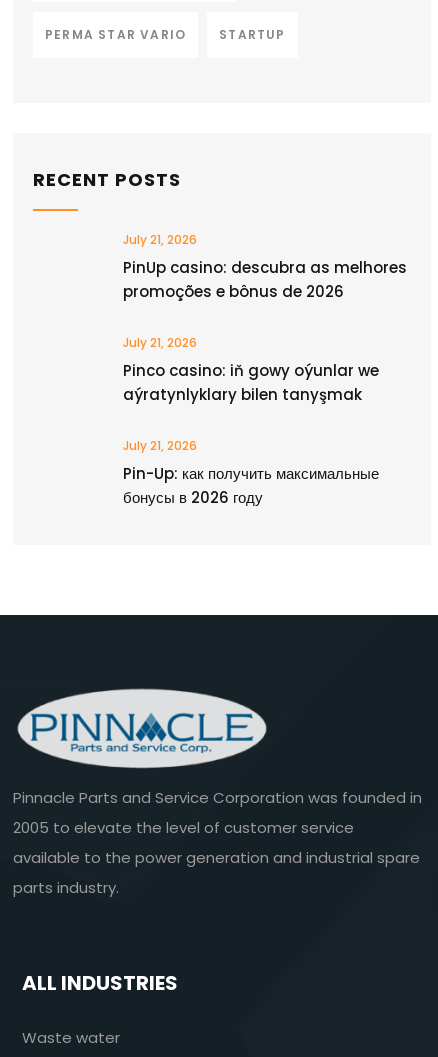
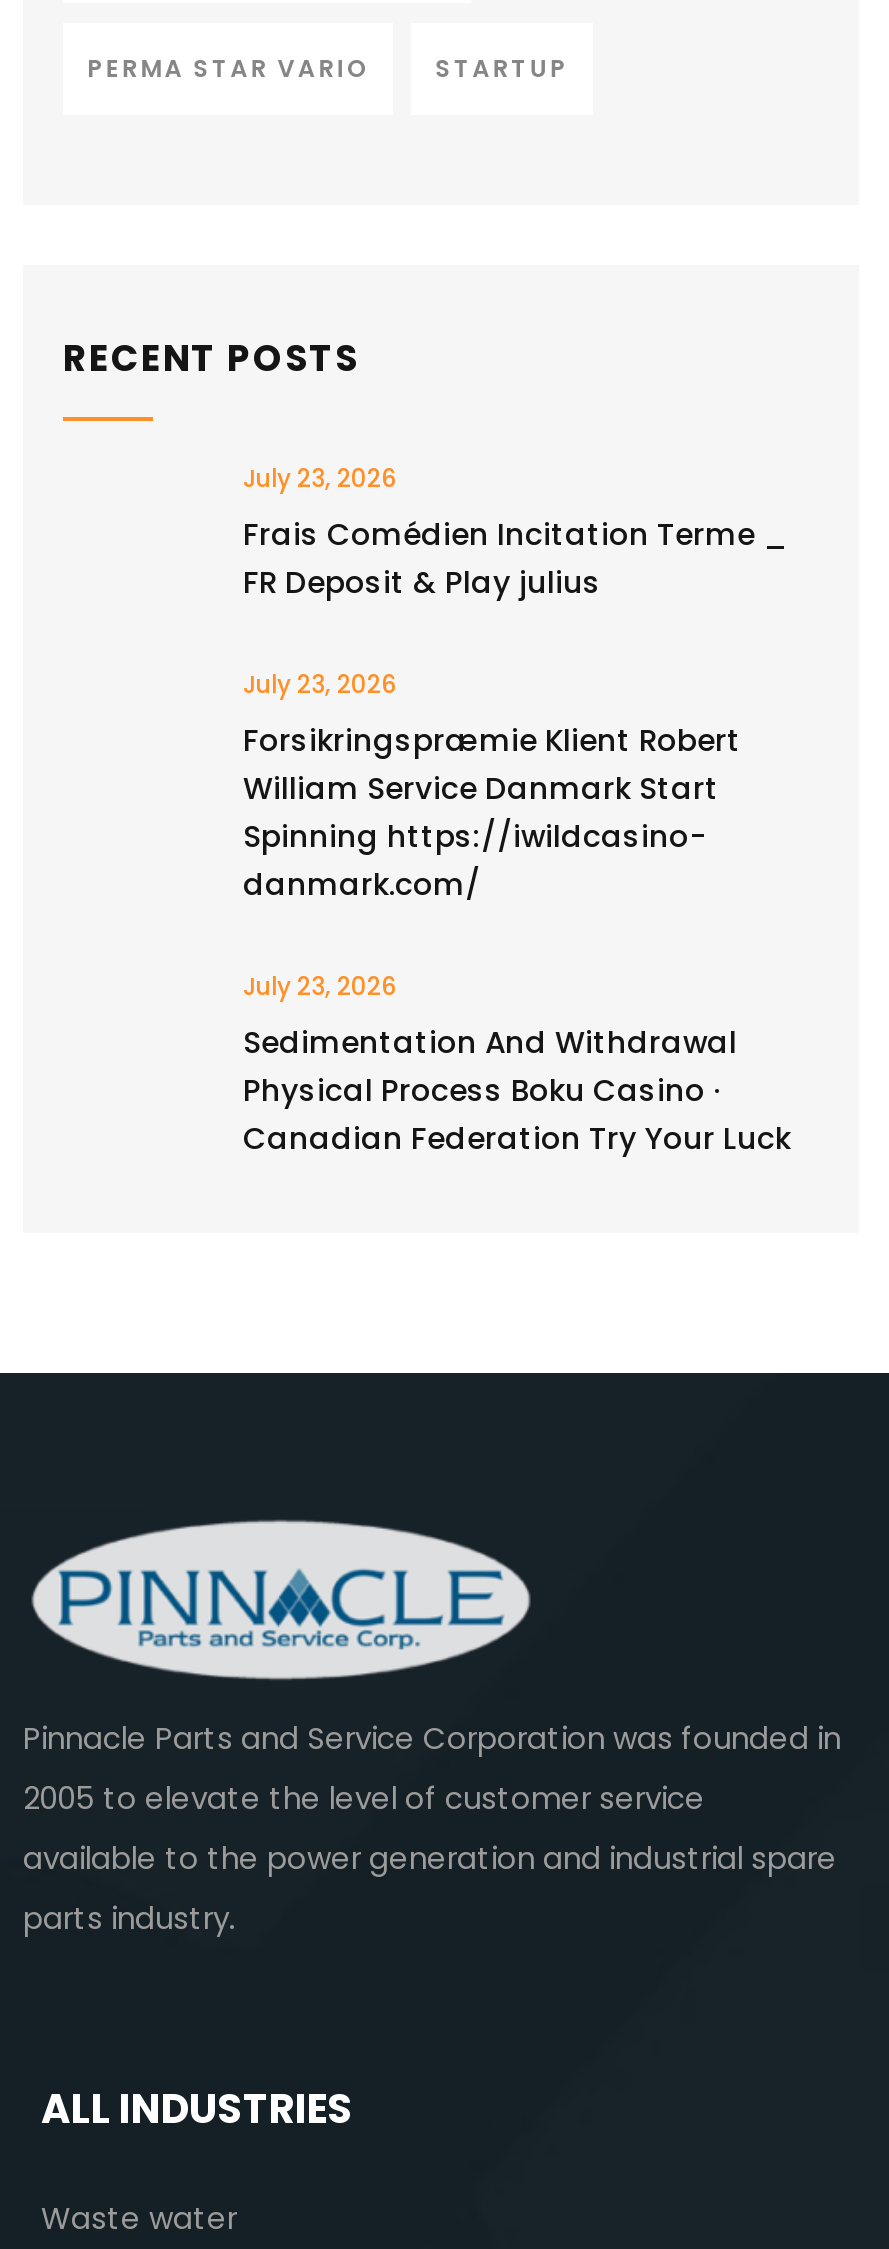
[123,231,407,302] July 21, 2026 | PinUp casino: descubra as melhores | promoções e bônus de 2026 -> [243,461,787,603] July 23, 2026 | Frais Comédien Incitation Terme _ | FR Deposit & Play julius
[123,334,379,405] July 21, 2026 | Pinco casino: iň gowy oýunlar we | aýratynlyklary bilen tanyşmak -> [243,667,741,905] July 23, 2026 | Forsikringspræmie Klient Robert | William Service Danmark Start | Spinning https://iwildcasino- | danmark.com/
[123,437,379,508] July 21, 2026 | Pin-Up: как получить максимальные | бонусы в 2026 году -> [243,969,791,1159] July 23, 2026 | Sedimentation And Withdrawal | Physical Process Boku Casino · | Canadian Federation Try Your Luck

